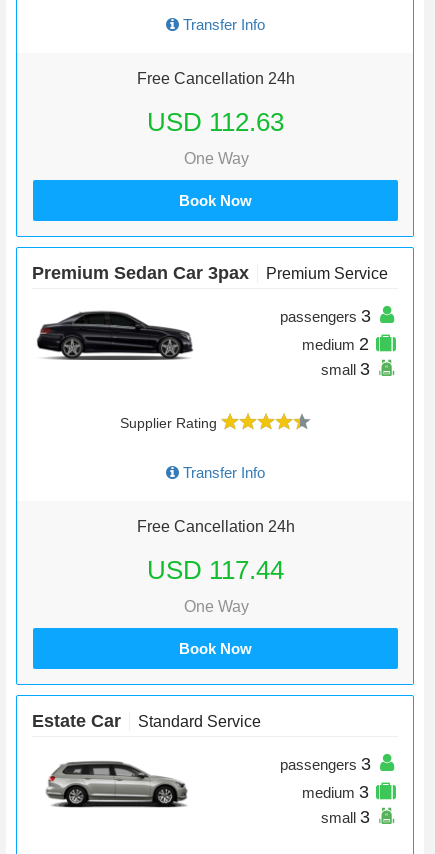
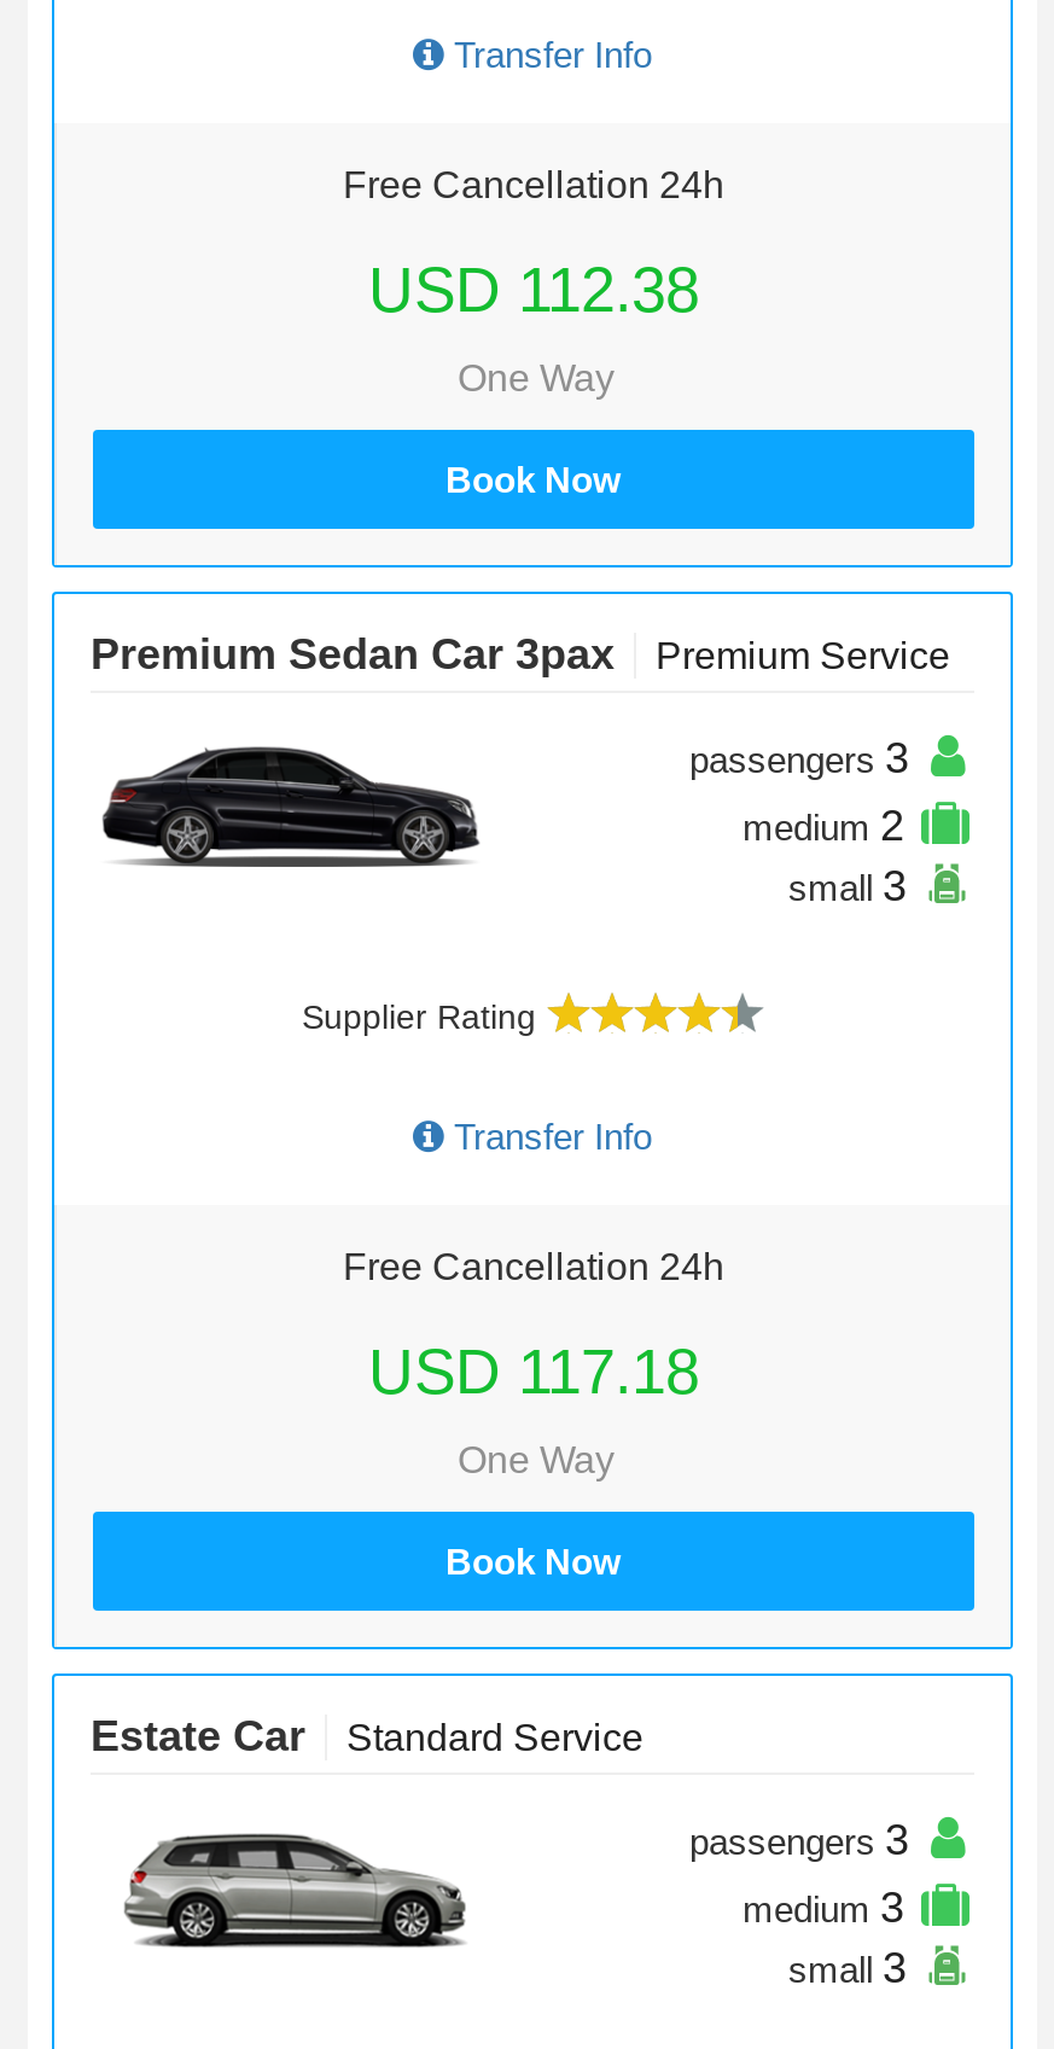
[147,107,284,137] USD 112.63 -> [368,254,699,326] USD 112.38
[147,555,284,585] USD 117.44 -> [368,1336,699,1408] USD 117.18

